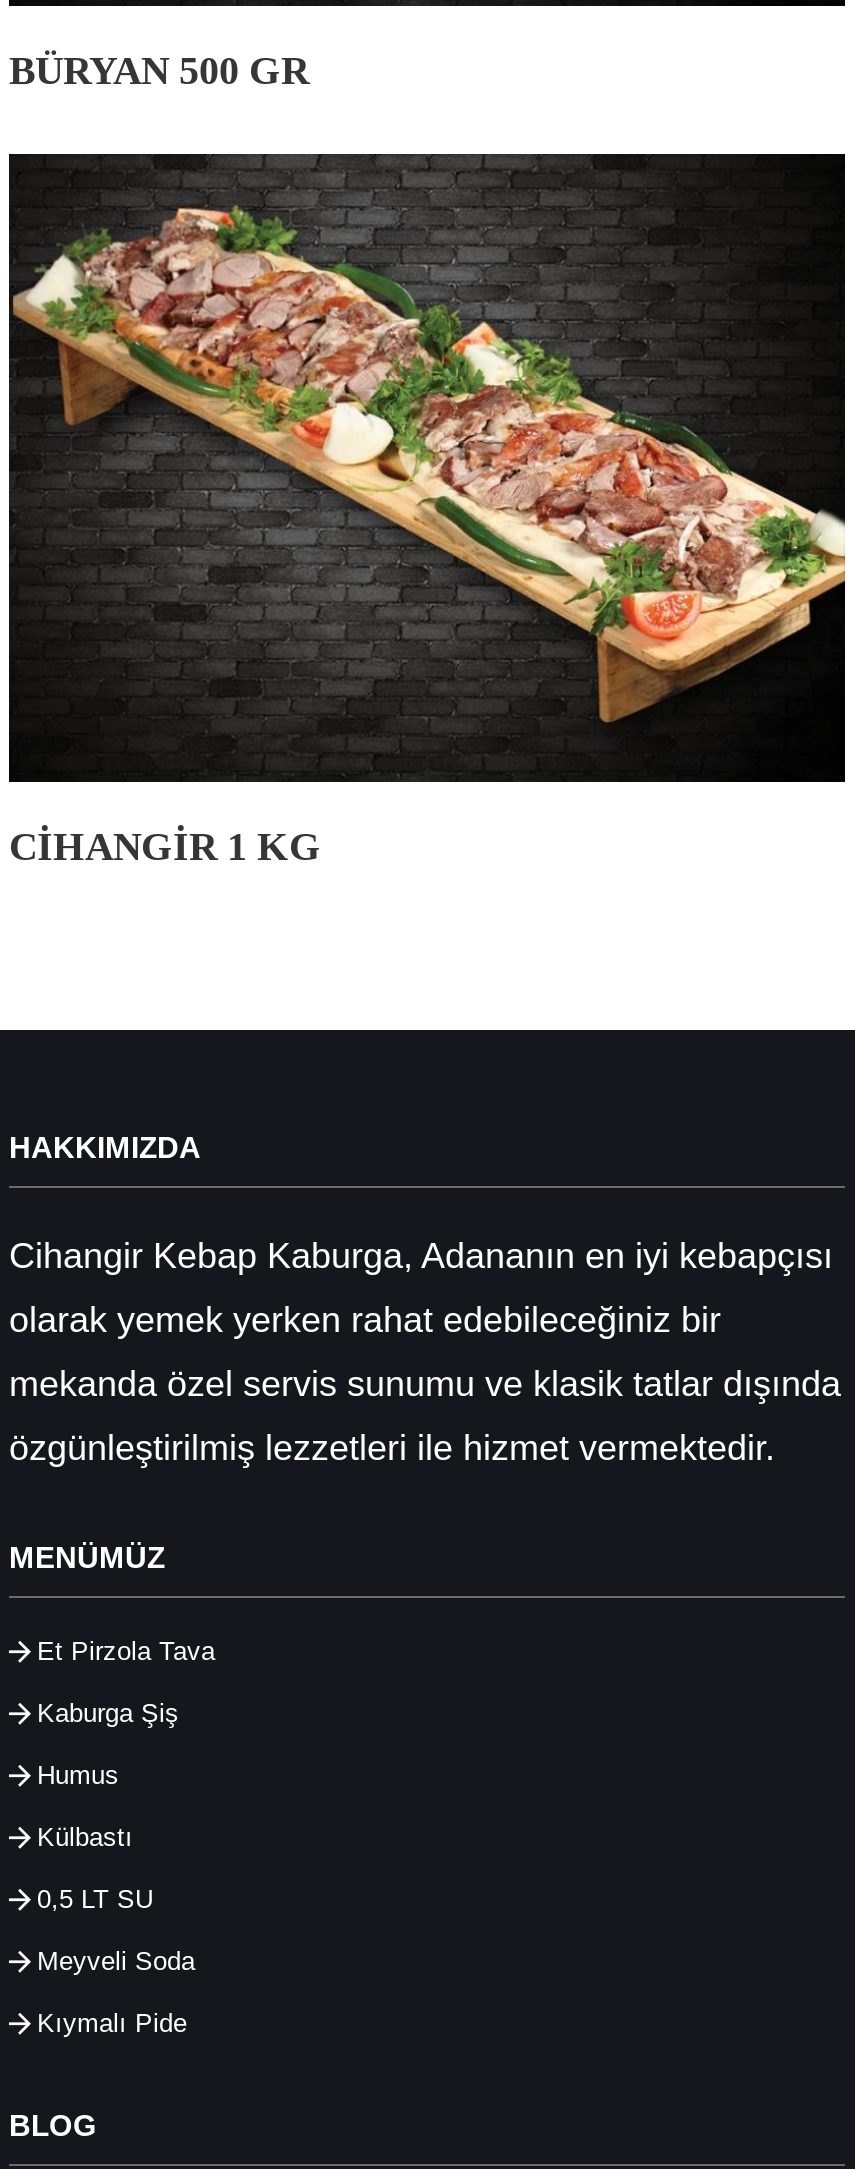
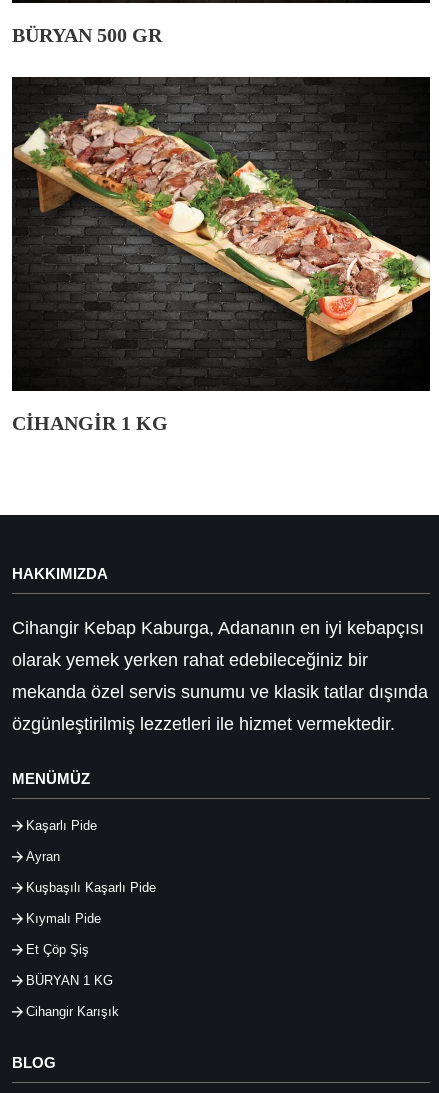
[37,1635,215,1975] Et Pirzola Tava | Kaburga Şiş | Humus | Külbastı | 0,5 LT SU | Meyveli Soda -> [26,818,156,895] Kaşarlı Pide | Ayran | Kuşbaşılı Kaşarlı Pide
moved [37,2007,187,2037] -> [26,911,101,926]: Kıymalı Pide
none -> [26,942,119,1019] Et Çöp Şiş | BÜRYAN 1 KG | Cihangir Karışık

